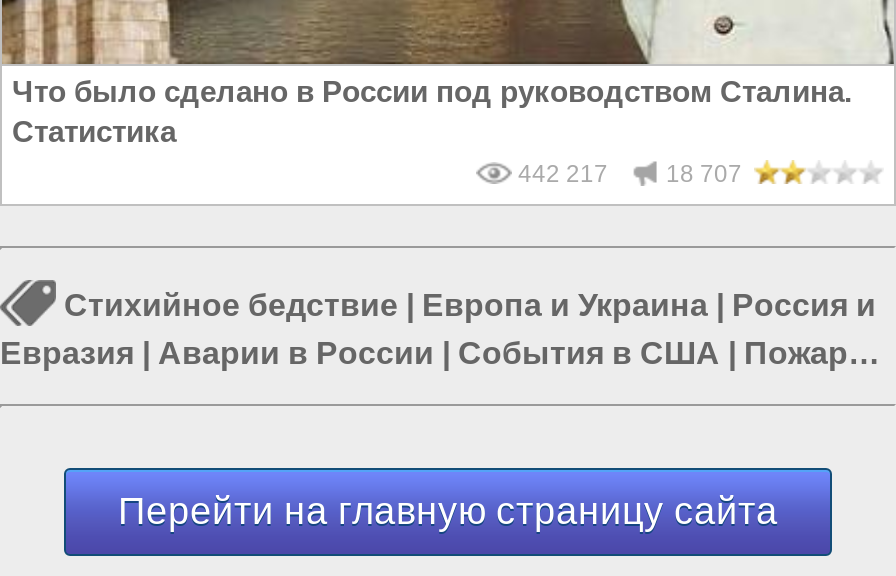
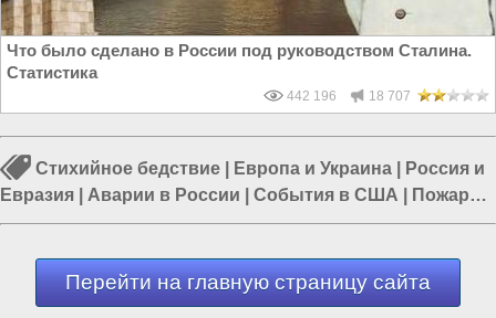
[512,161,742,189] 442 217 18 707 -> [283,89,411,104] 442 196 18 707

